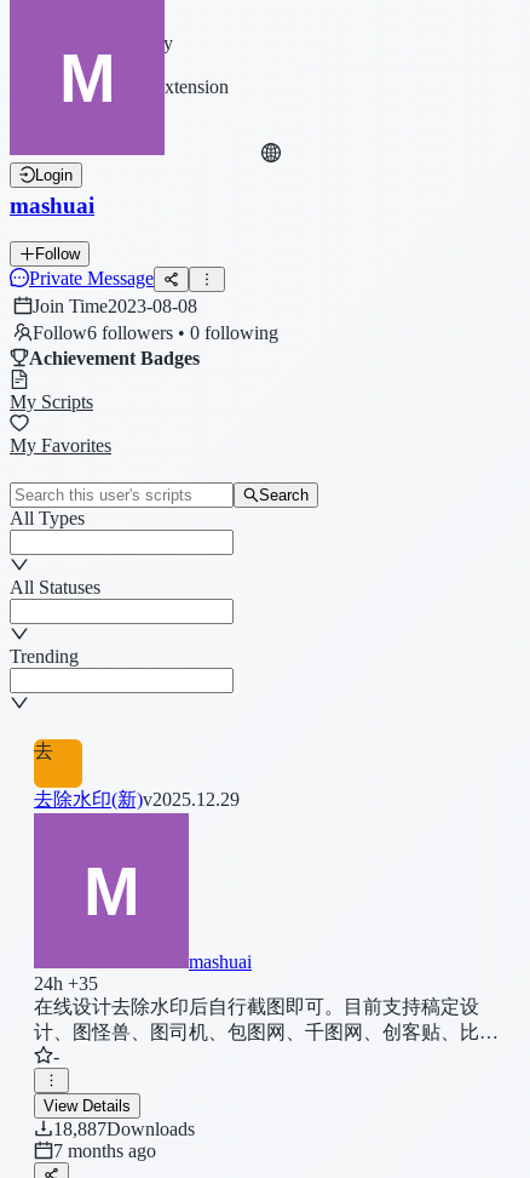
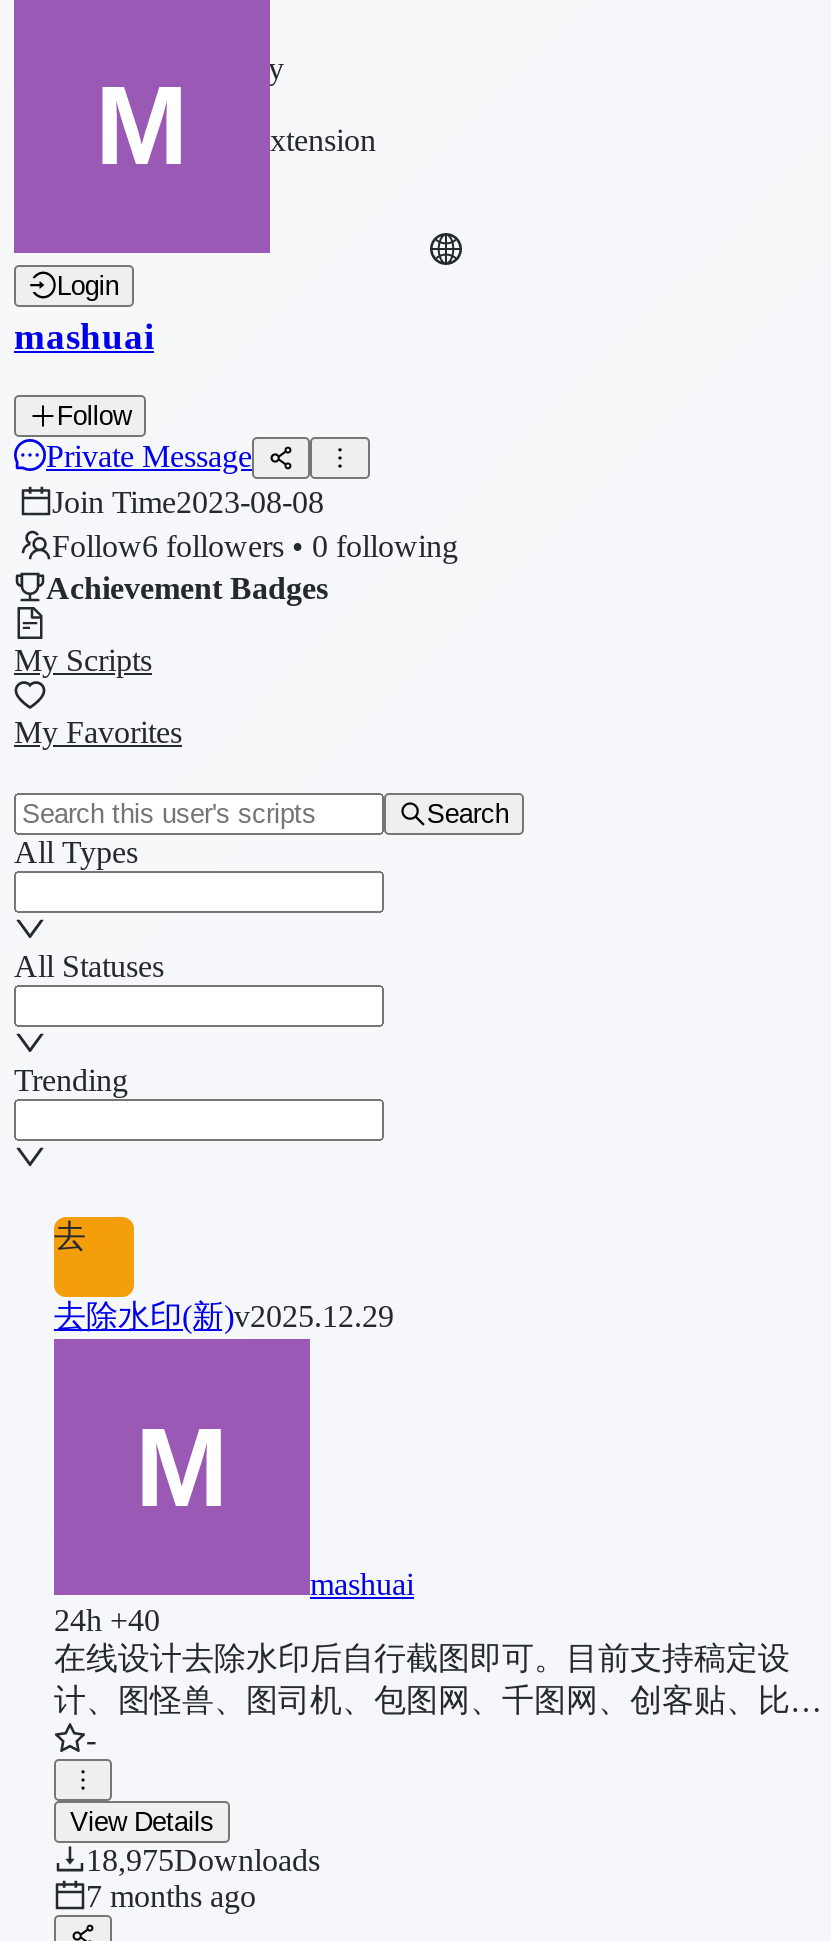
[34,974,98,994] 24h +35 -> [54,1604,160,1638] 24h +40
[53,1119,195,1140] 18,887Downloads -> [86,1844,320,1878] 18,975Downloads

